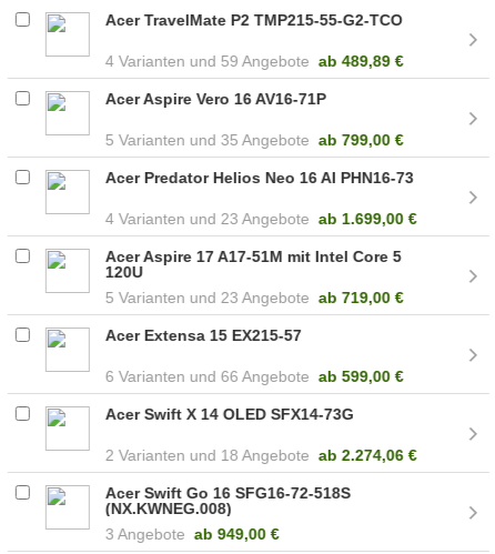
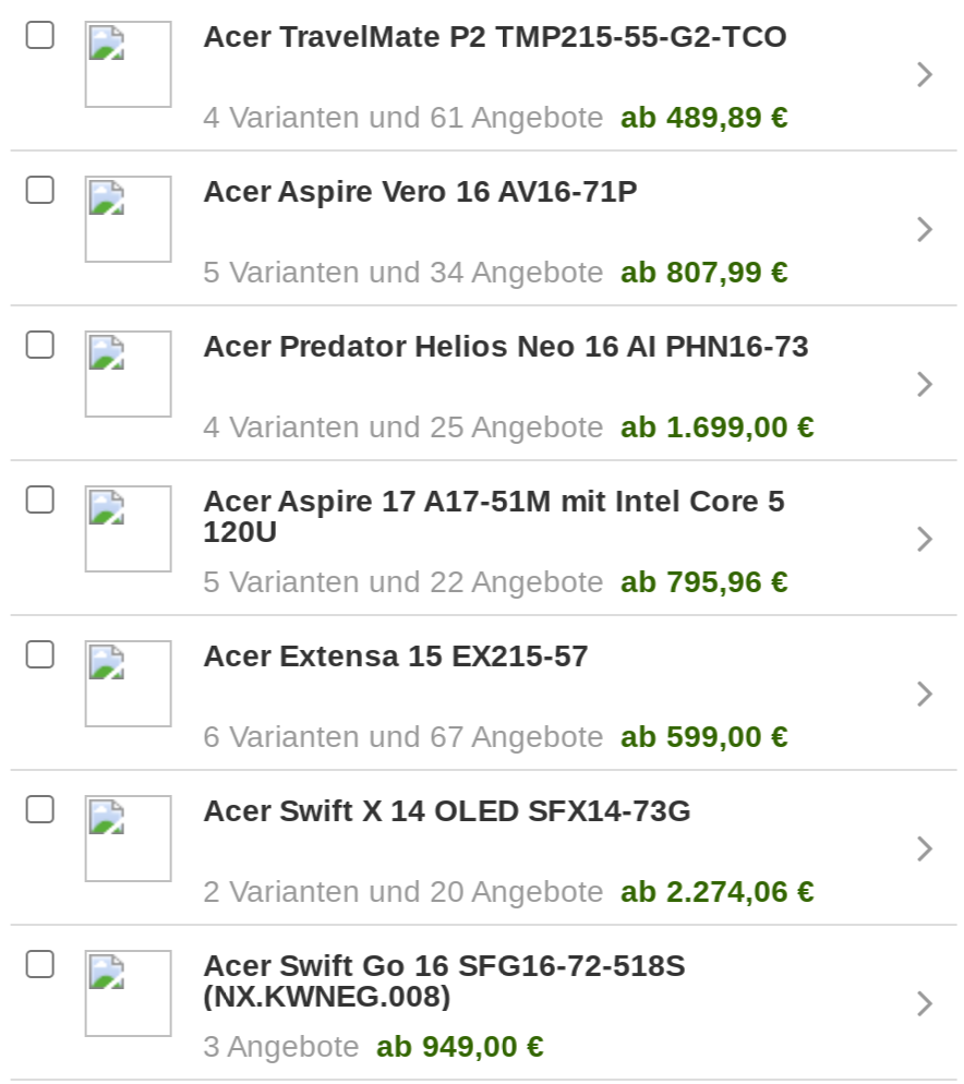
[221,52,403,69] 59 Angebote ab 489,89 € -> [430,98,788,133] 61 Angebote ab 489,89 €
[221,131,403,148] 35 Angebote ab 799,00 € -> [430,253,788,288] 34 Angebote ab 807,99 €
[221,209,417,227] 23 Angebote ab 1.699,00 € -> [430,408,815,443] 25 Angebote ab 1.699,00 €
[221,288,403,306] 23 Angebote ab 719,00 € -> [430,563,788,598] 22 Angebote ab 795,96 €
[221,367,403,385] 66 Angebote ab 599,00 € -> [430,718,788,753] 67 Angebote ab 599,00 €
[221,446,417,464] 18 Angebote ab 2.274,06 € -> [430,873,815,908] 20 Angebote ab 2.274,06 €

